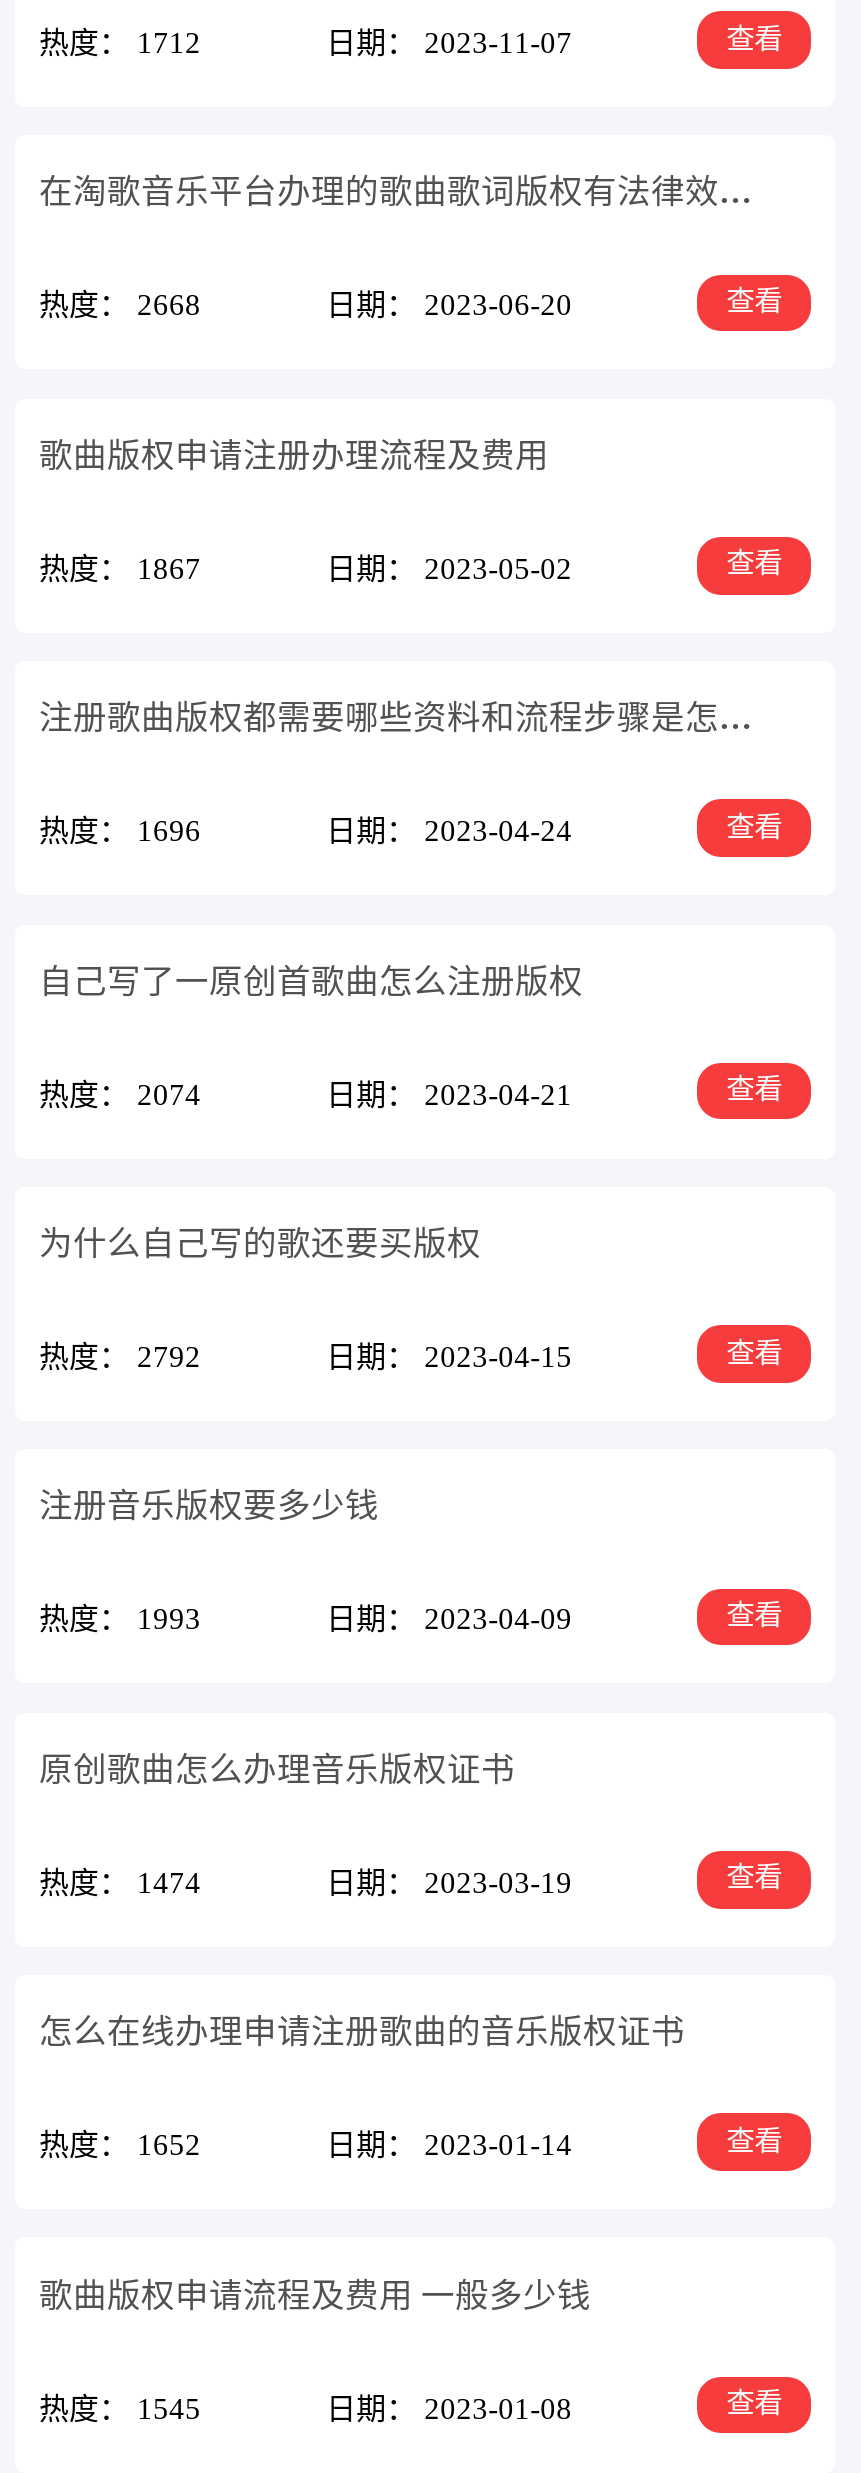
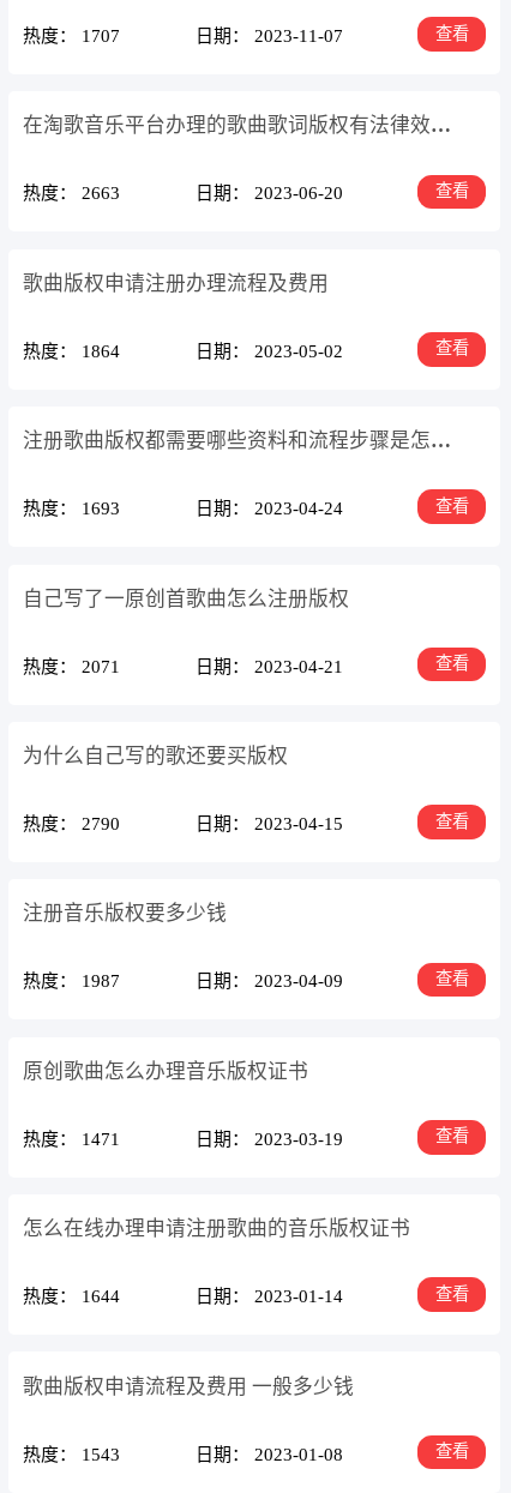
[39,27,201,59] 热度： 1712 -> [23,27,120,46] 热度： 1707
[39,290,201,322] 热度： 2668 -> [23,184,120,203] 热度： 2663
[39,553,201,585] 热度： 1867 -> [23,342,120,361] 热度： 1864
[39,815,201,847] 热度： 1696 -> [23,499,120,518] 热度： 1693
[39,1078,201,1110] 热度： 2074 -> [23,657,120,676] 热度： 2071
[39,1341,201,1373] 热度： 2792 -> [23,814,120,833] 热度： 2790
[39,1604,201,1636] 热度： 1993 -> [23,972,120,991] 热度： 1987
[39,1867,201,1899] 热度： 1474 -> [23,1129,120,1149] 热度： 1471
[39,2129,201,2161] 热度： 1652 -> [23,1287,120,1306] 热度： 1644
[39,2392,201,2424] 热度： 1545 -> [23,1445,120,1464] 热度： 1543

